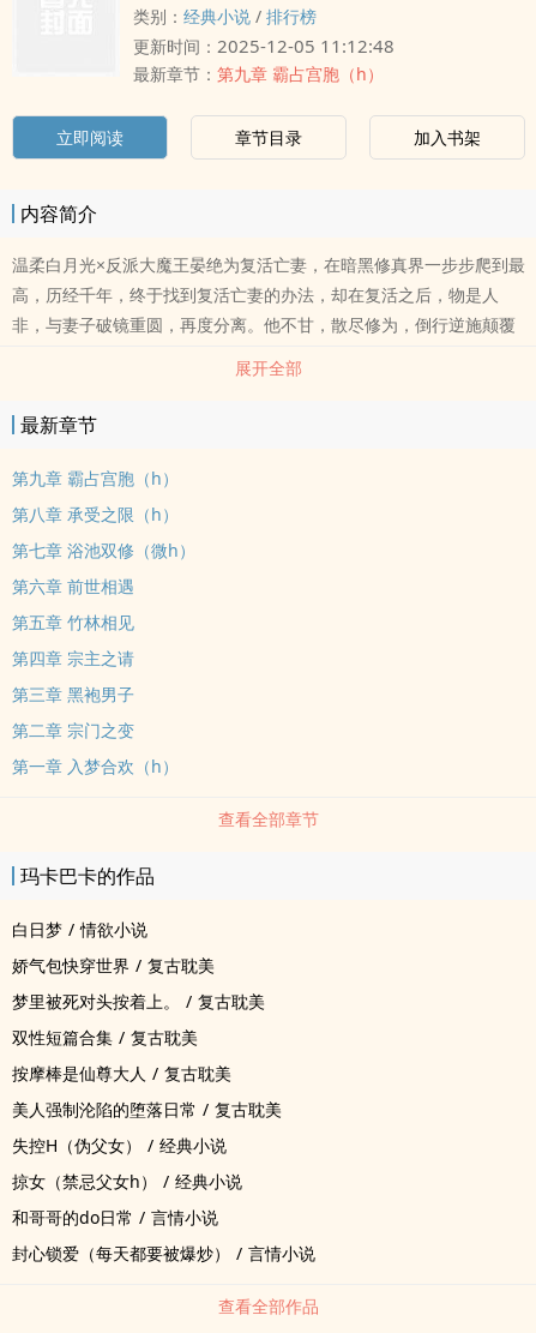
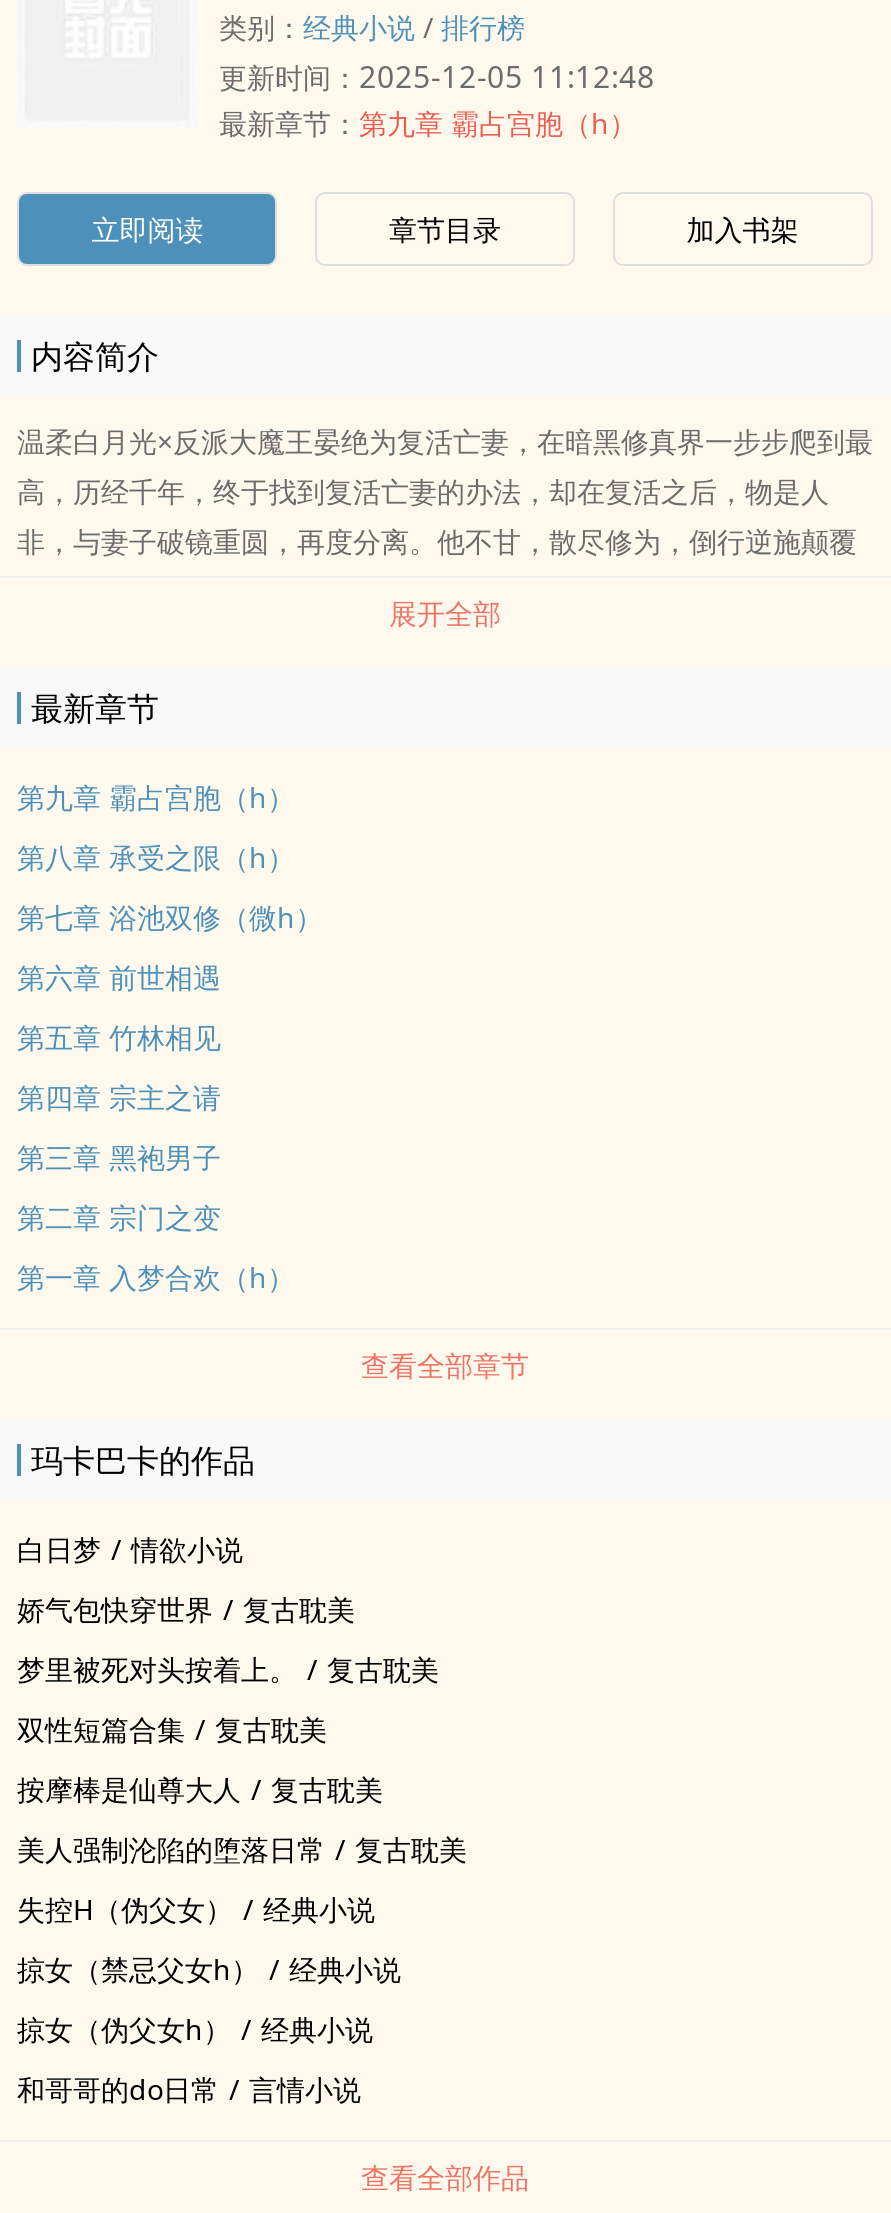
none -> [17,2010,373,2048] 掠女（伪父女h） / 经典小说
moved [12,1206,218,1229] -> [17,2070,361,2108]: 和哥哥的do日常 / 言情小说
[12,1242,315,1265] 封心锁爱（每天都要被爆炒） / 言情小说 -> none

